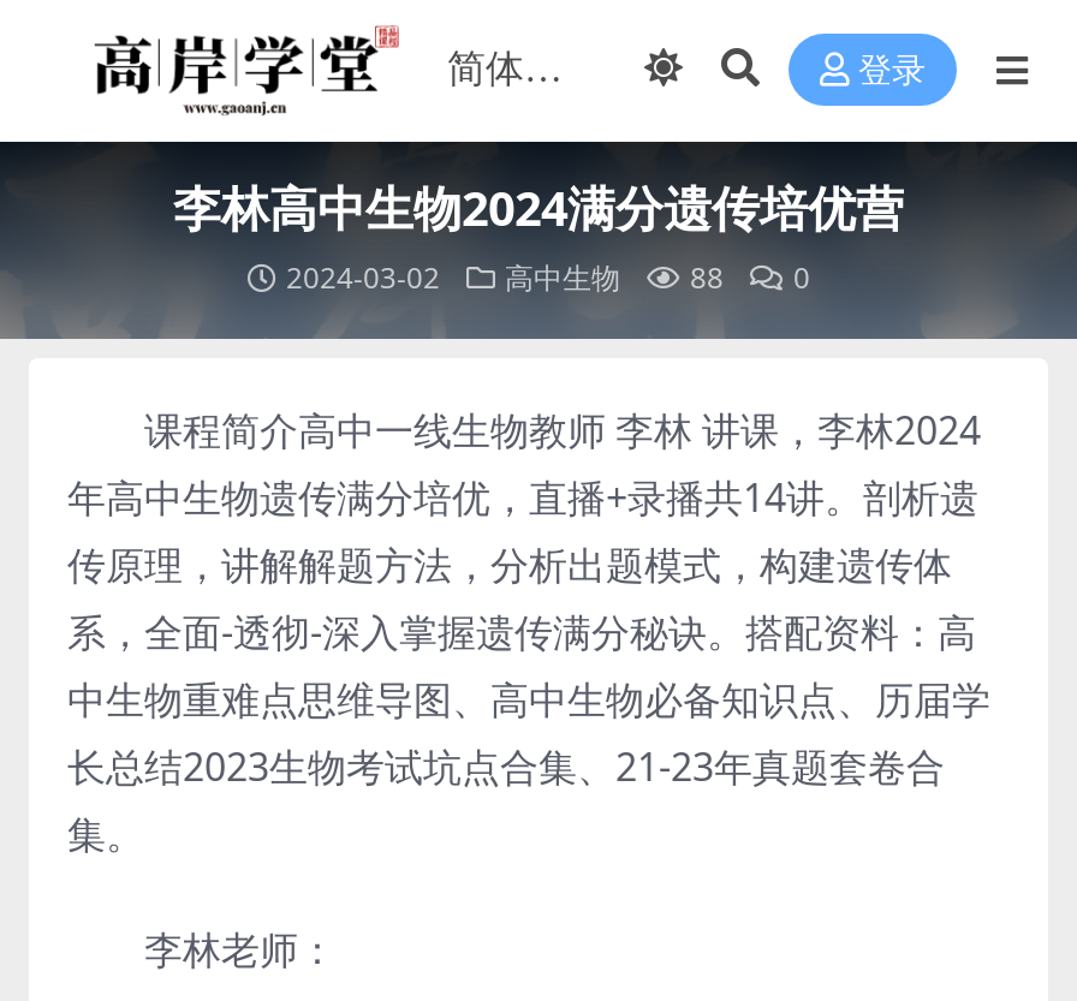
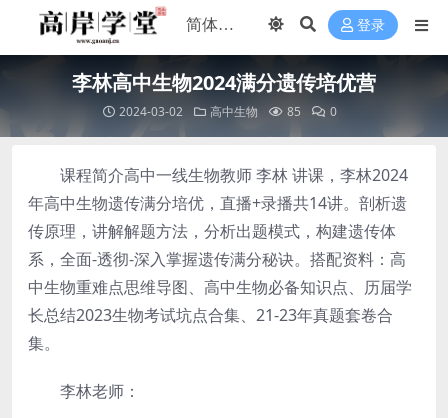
[286,257,810,298] 2024-03-02 高中生物 88 0 -> [119,103,337,120] 2024-03-02 高中生物 85 0

